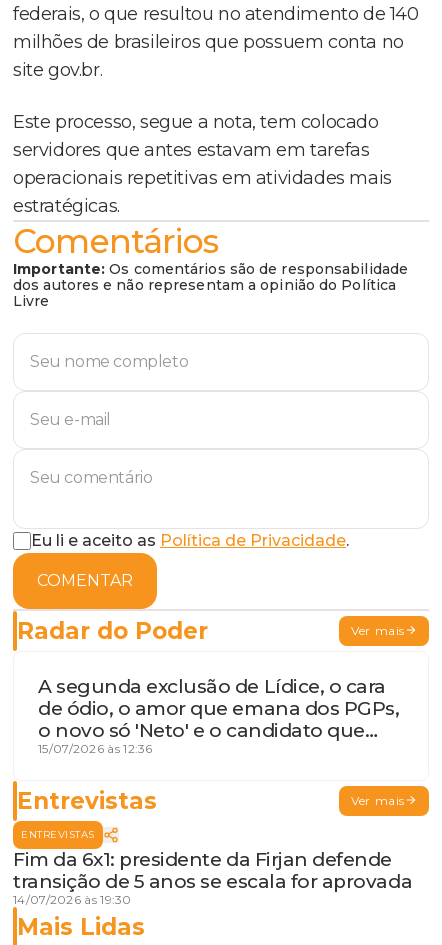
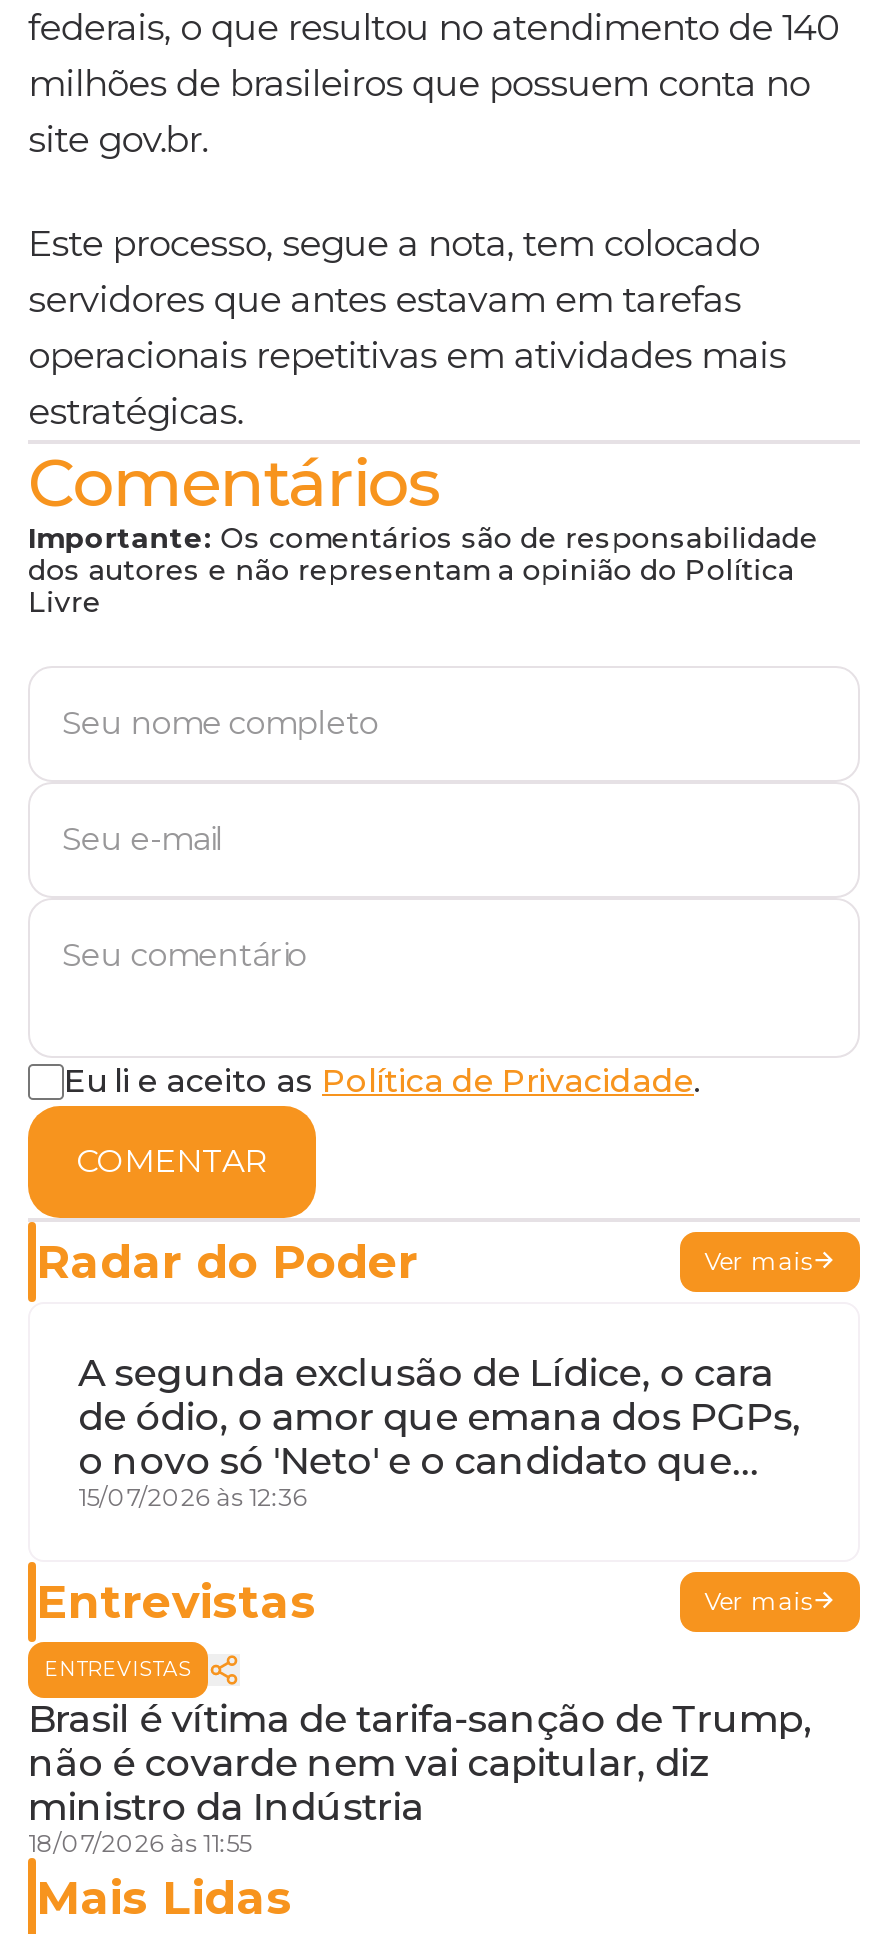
[13,848,412,907] Fim da 6x1: presidente da Firjan defende | transição de 5 anos se escala for aprovada | 14/07/2026 às 19:30 -> [28,1697,812,1859] Brasil é vítima de tarifa-sanção de Trump, | não é covarde nem vai capitular, diz | ministro da Indústria | 18/07/2026 às 11:55

